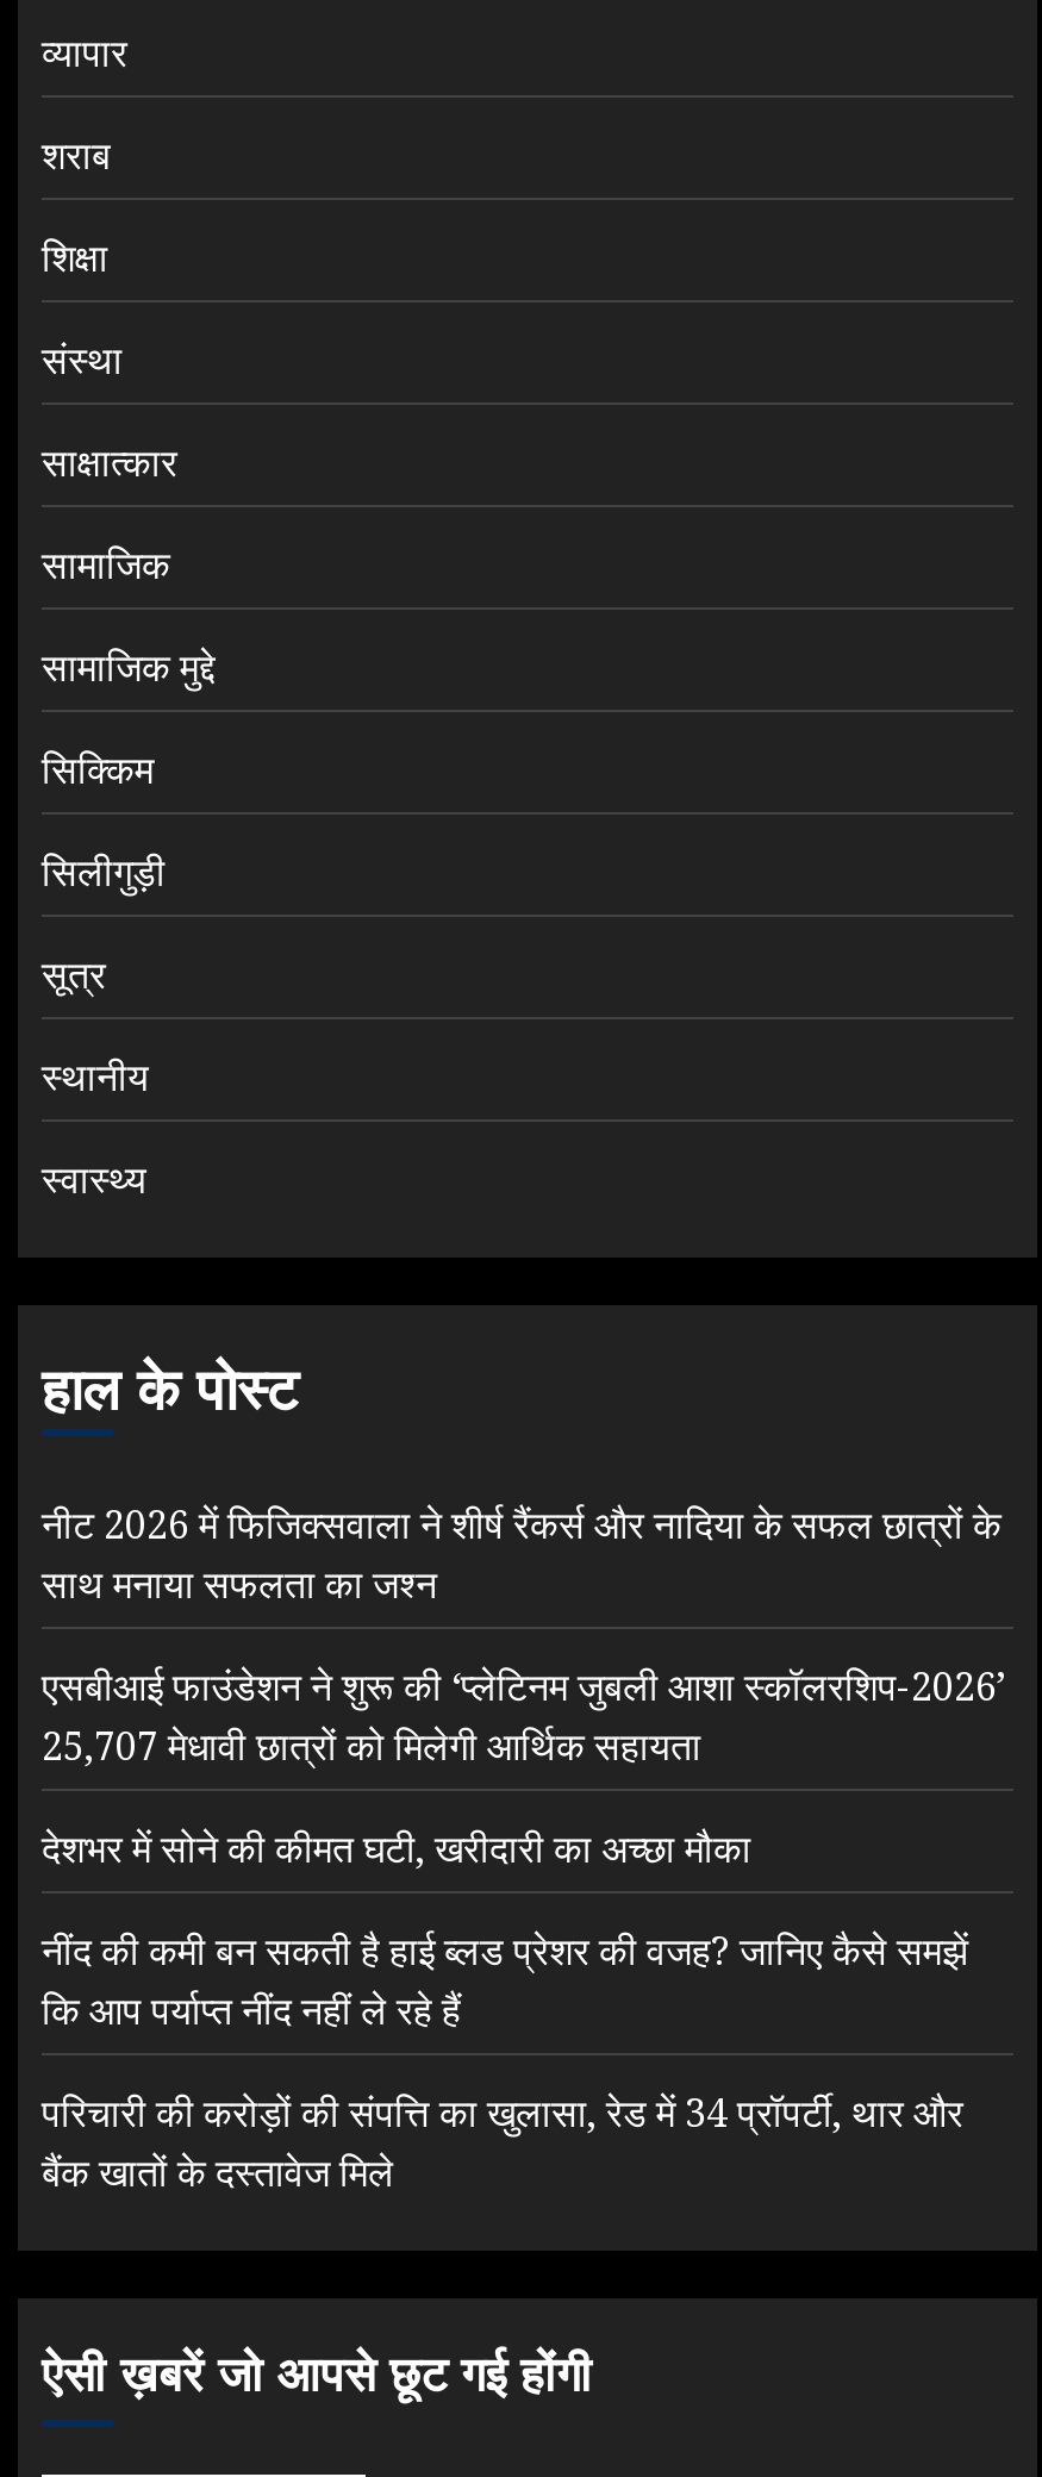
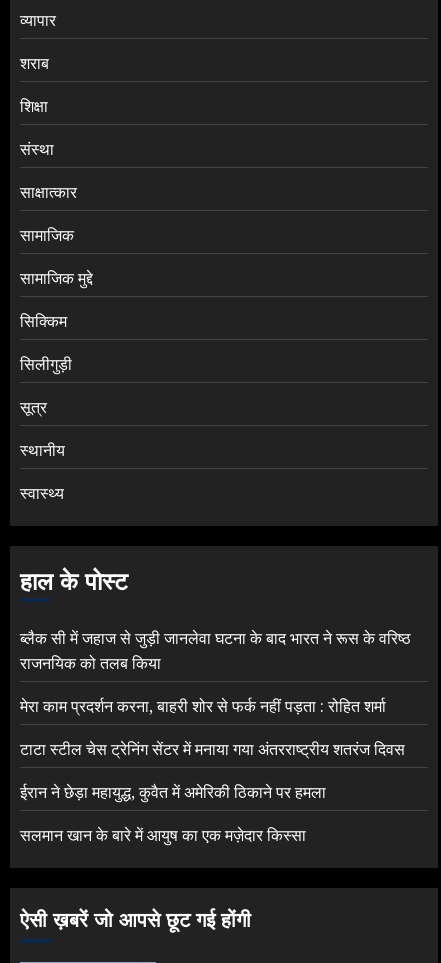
[42,1498,1002,1610] नीट 2026 में फिजिक्सवाला ने शीर्ष रैंकर्स और नादिया के सफल छात्रों के | साथ मनाया सफलता का जश्न -> [20,627,411,674] ब्लैक सी में जहाज से जुड़ी जानलेवा घटना के बाद भारत ने रूस के वरिष्ठ | राजनयिक को तलब किया
[42,1660,1006,1772] एसबीआई फाउंडेशन ने शुरू की ‘प्लेटिनम जुबली आशा स्कॉलरशिप-2026’ | 25,707 मेधावी छात्रों को मिलेगी आर्थिक सहायता -> [20,695,386,717] मेरा काम प्रदर्शन करना, बाहरी शोर से फर्क नहीं पड़ता : रोहित शर्मा
[42,1822,751,1875] देशभर में सोने की कीमत घटी, खरीदारी का अच्छा मौका -> [20,738,405,760] टाटा स्टील चेस ट्रेनिंग सेंटर में मनाया गया अंतरराष्ट्रीय शतरंज दिवस
[42,1925,968,2037] नींद की कमी बन सकती है हाई ब्लड प्रेशर की वजह? जानिए कैसे समझें | कि आप पर्याप्त नींद नहीं ले रहे हैं -> [20,781,326,803] ईरान ने छेड़ा महायुद्ध, कुवैत में अमेरिकी ठिकाने पर हमला
[42,2087,963,2199] परिचारी की करोड़ों की संपत्ति का खुलासा, रेड में 34 प्रॉपर्टी, थार और | बैंक खातों के दस्तावेज मिले -> [20,824,306,846] सलमान खान के बारे में आयुष का एक मज़ेदार किस्सा

